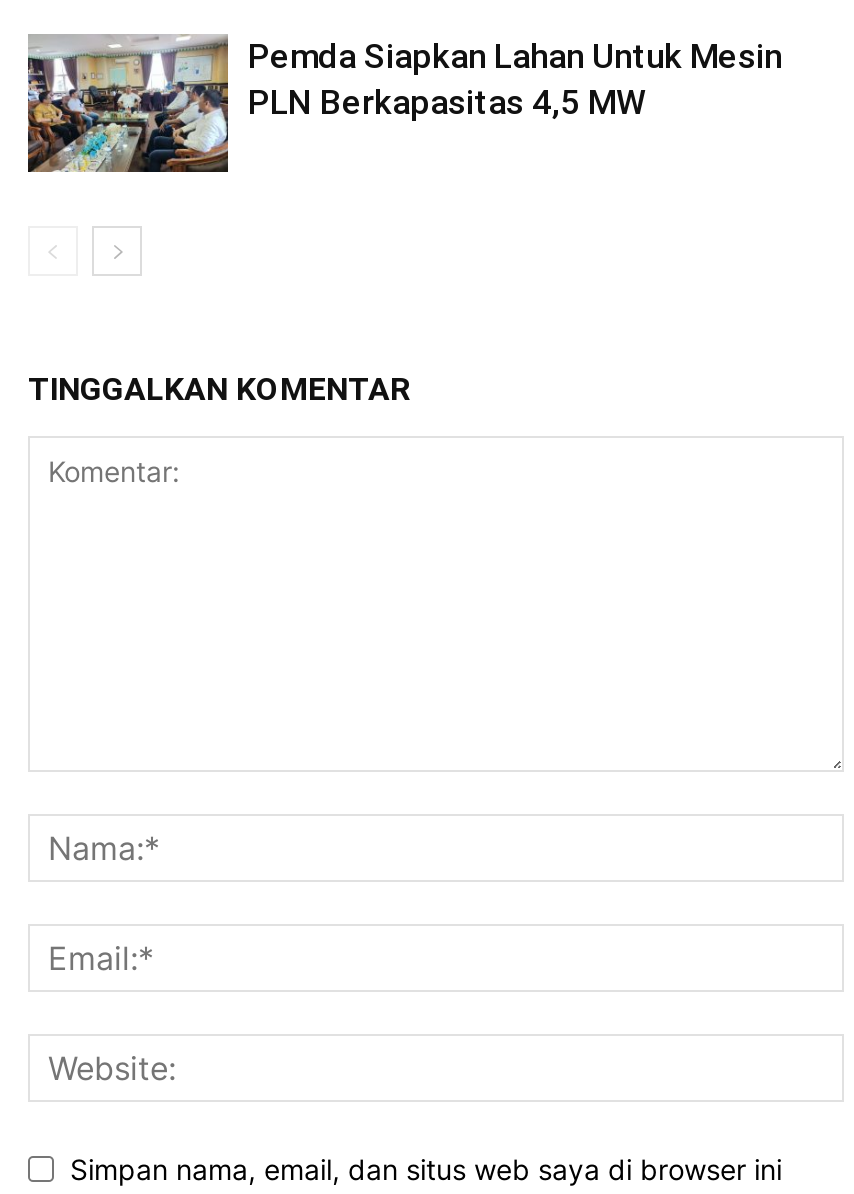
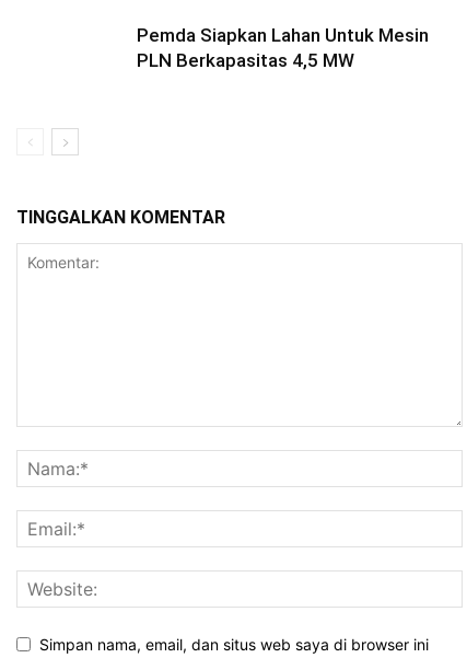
[26,32,230,174] [image] -> none

